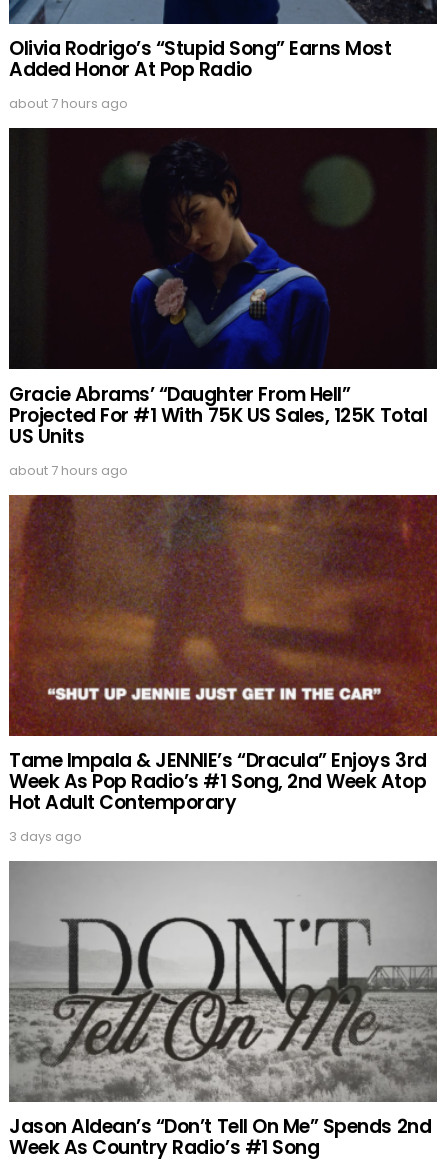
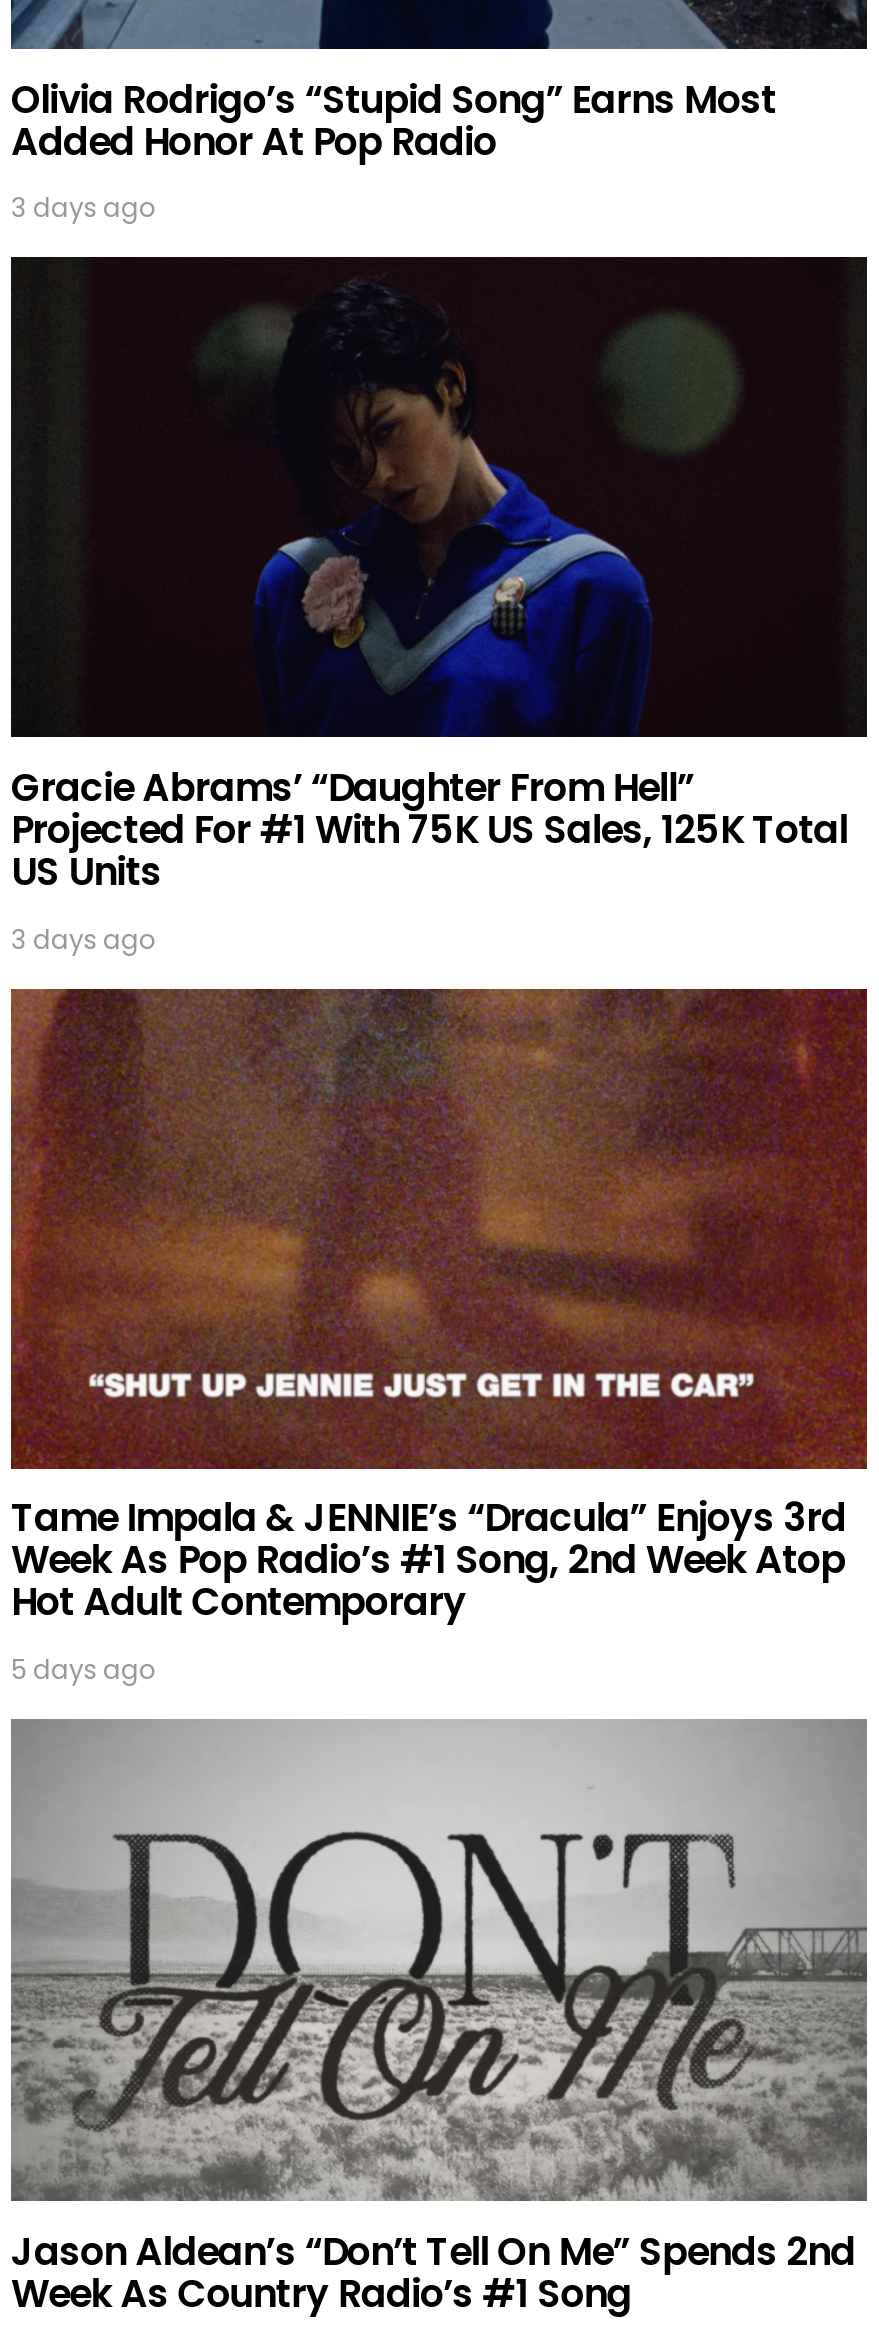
[9,94,128,113] about 7 hours ago -> [11,189,157,227] 3 days ago
[9,461,128,480] about 7 hours ago -> [11,920,157,958] 3 days ago
[9,827,82,846] 3 days ago -> [11,1652,157,1690] 5 days ago

